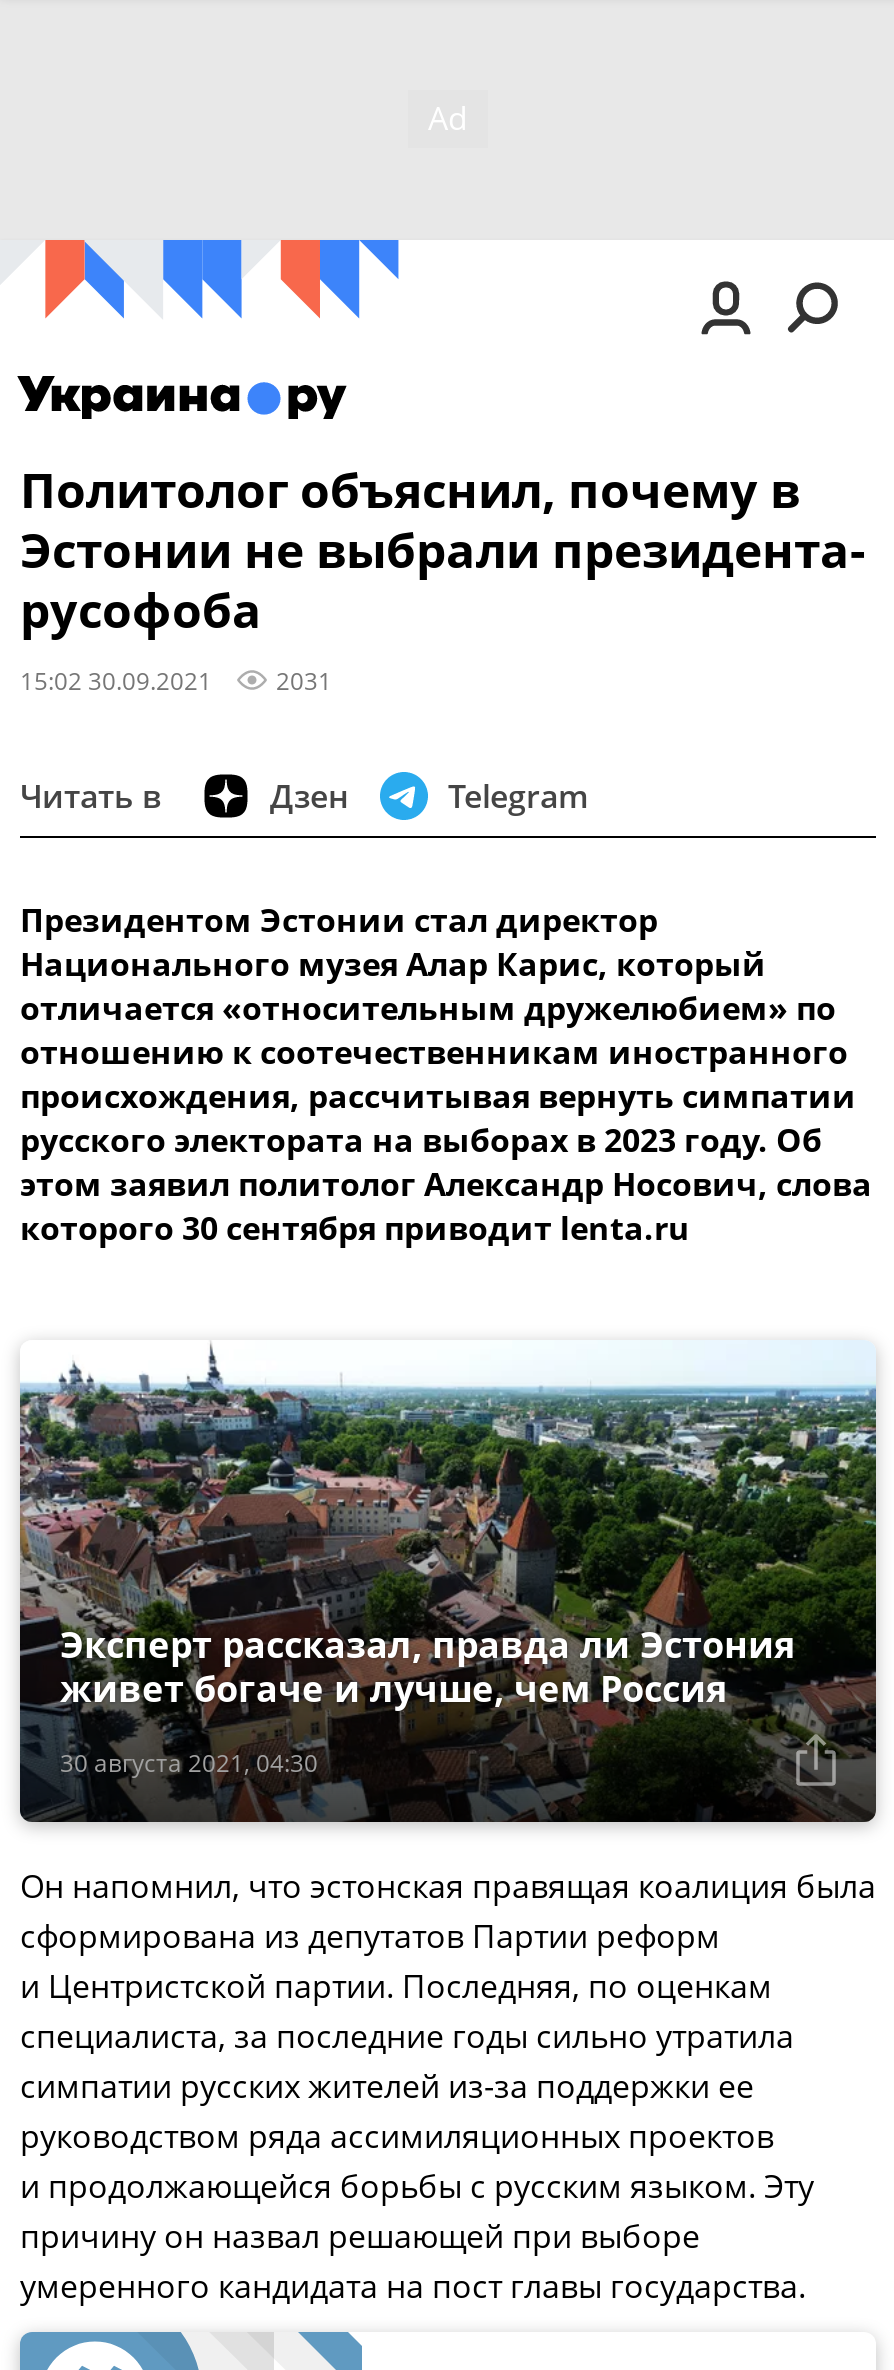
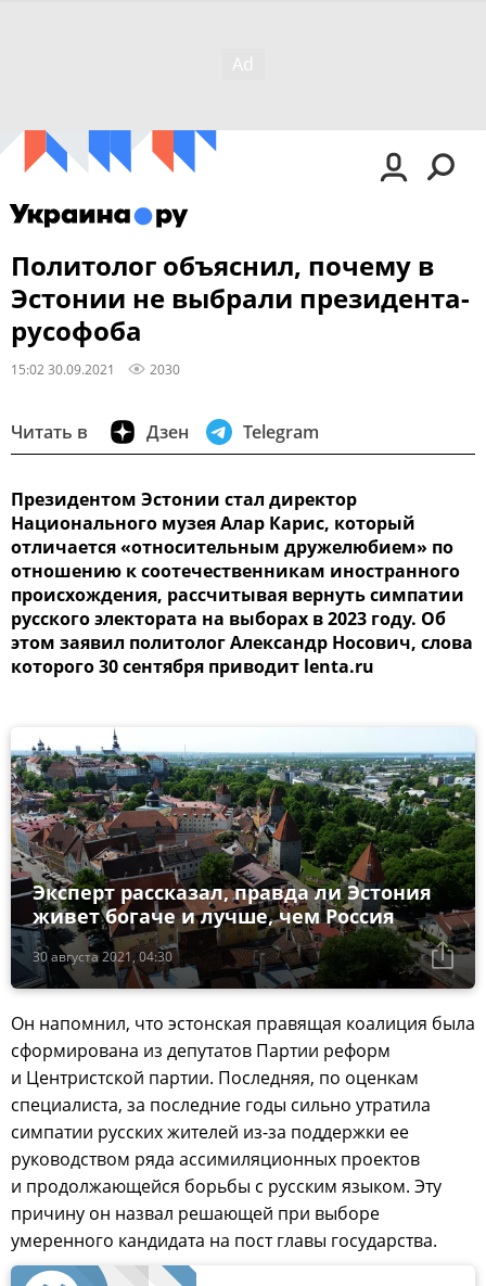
[20,664,332,696] 15:02 30.09.2021 2031 -> [11,360,180,378] 15:02 30.09.2021 2030

